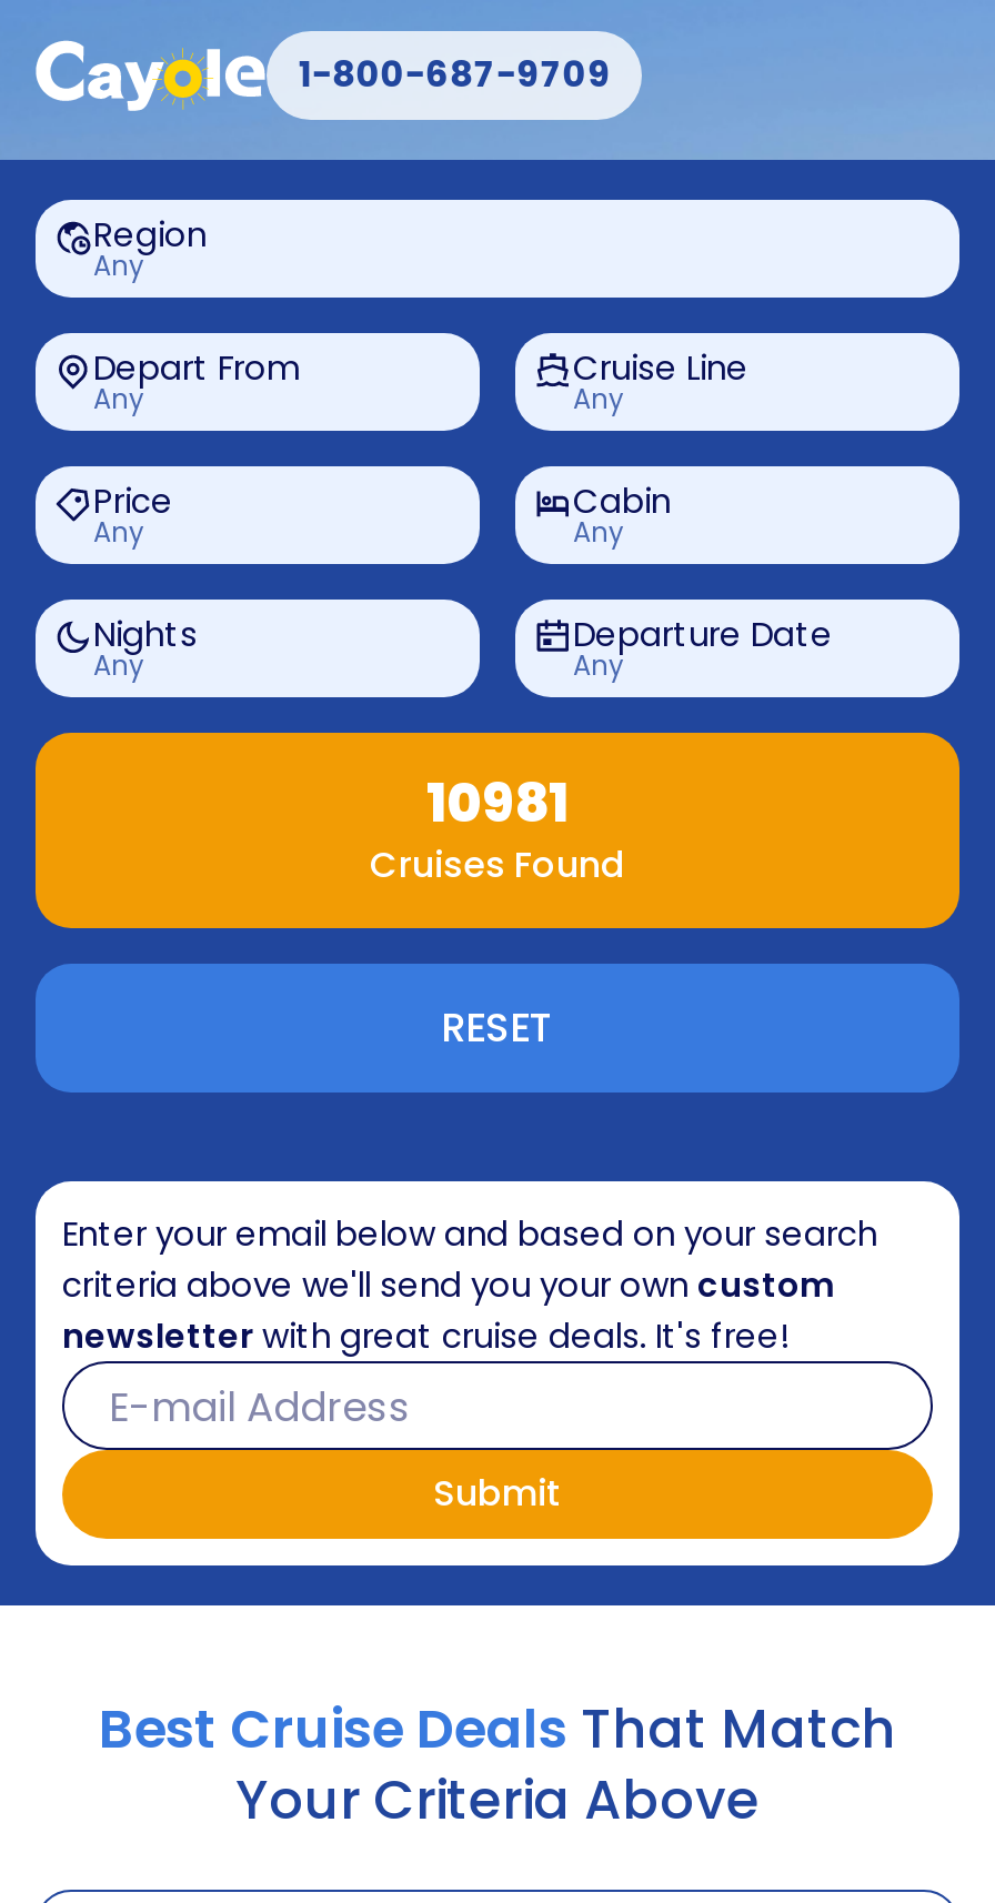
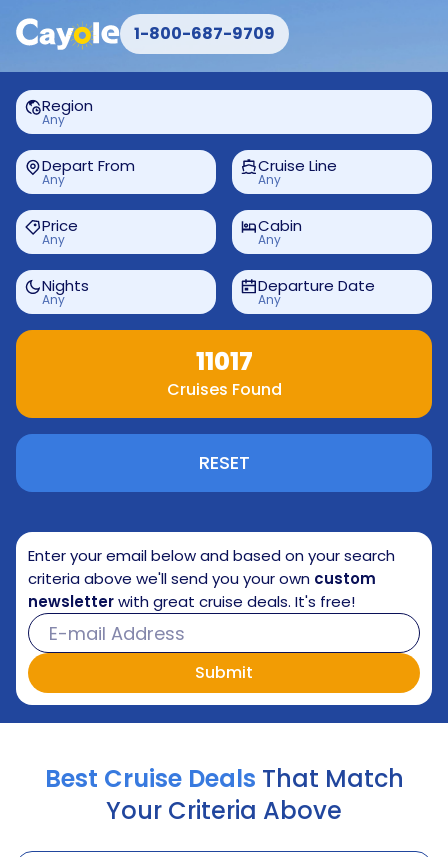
[426,766,569,839] 10981 -> [195,345,252,378] 11017

